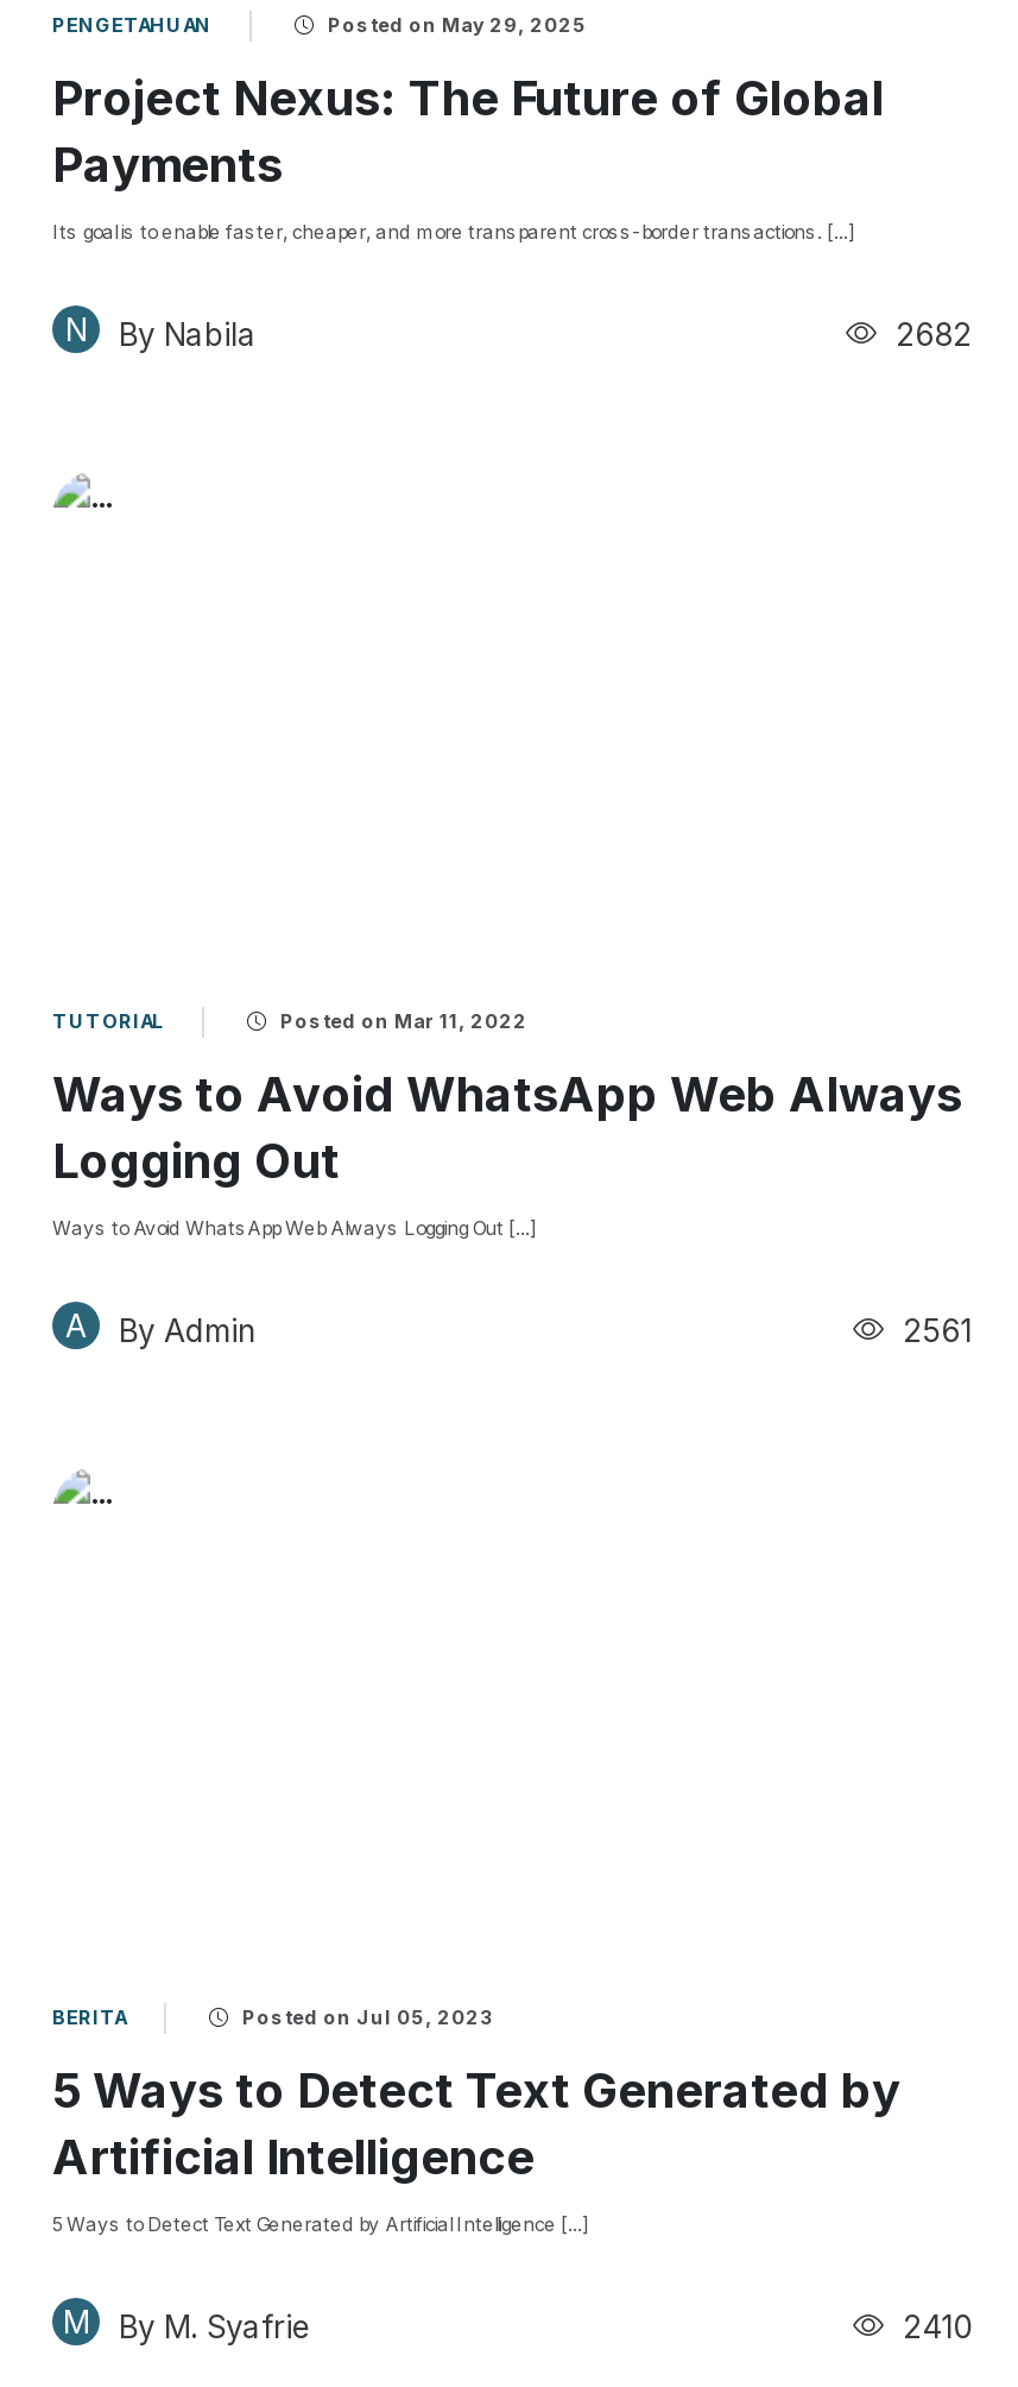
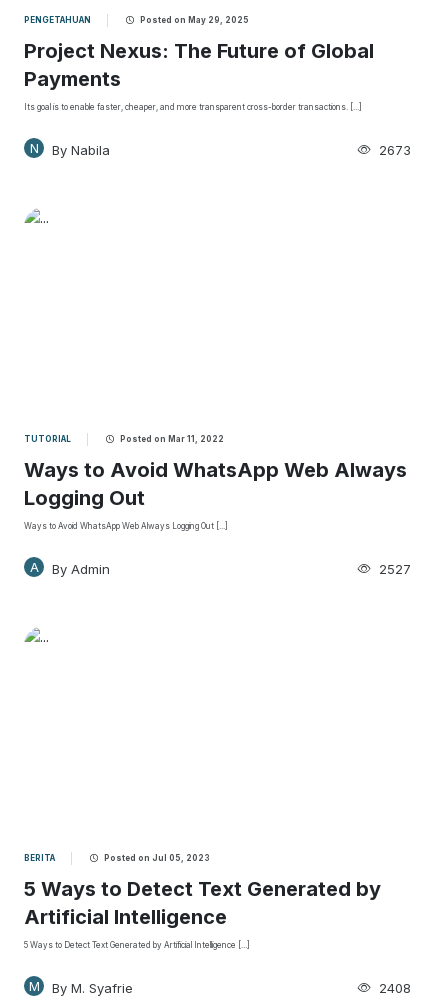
[896,314,972,352] 2682 -> [379,141,411,157] 2673
[903,1310,972,1348] 2561 -> [379,560,411,576] 2527
[903,2306,972,2344] 2410 -> [379,979,411,995] 2408

